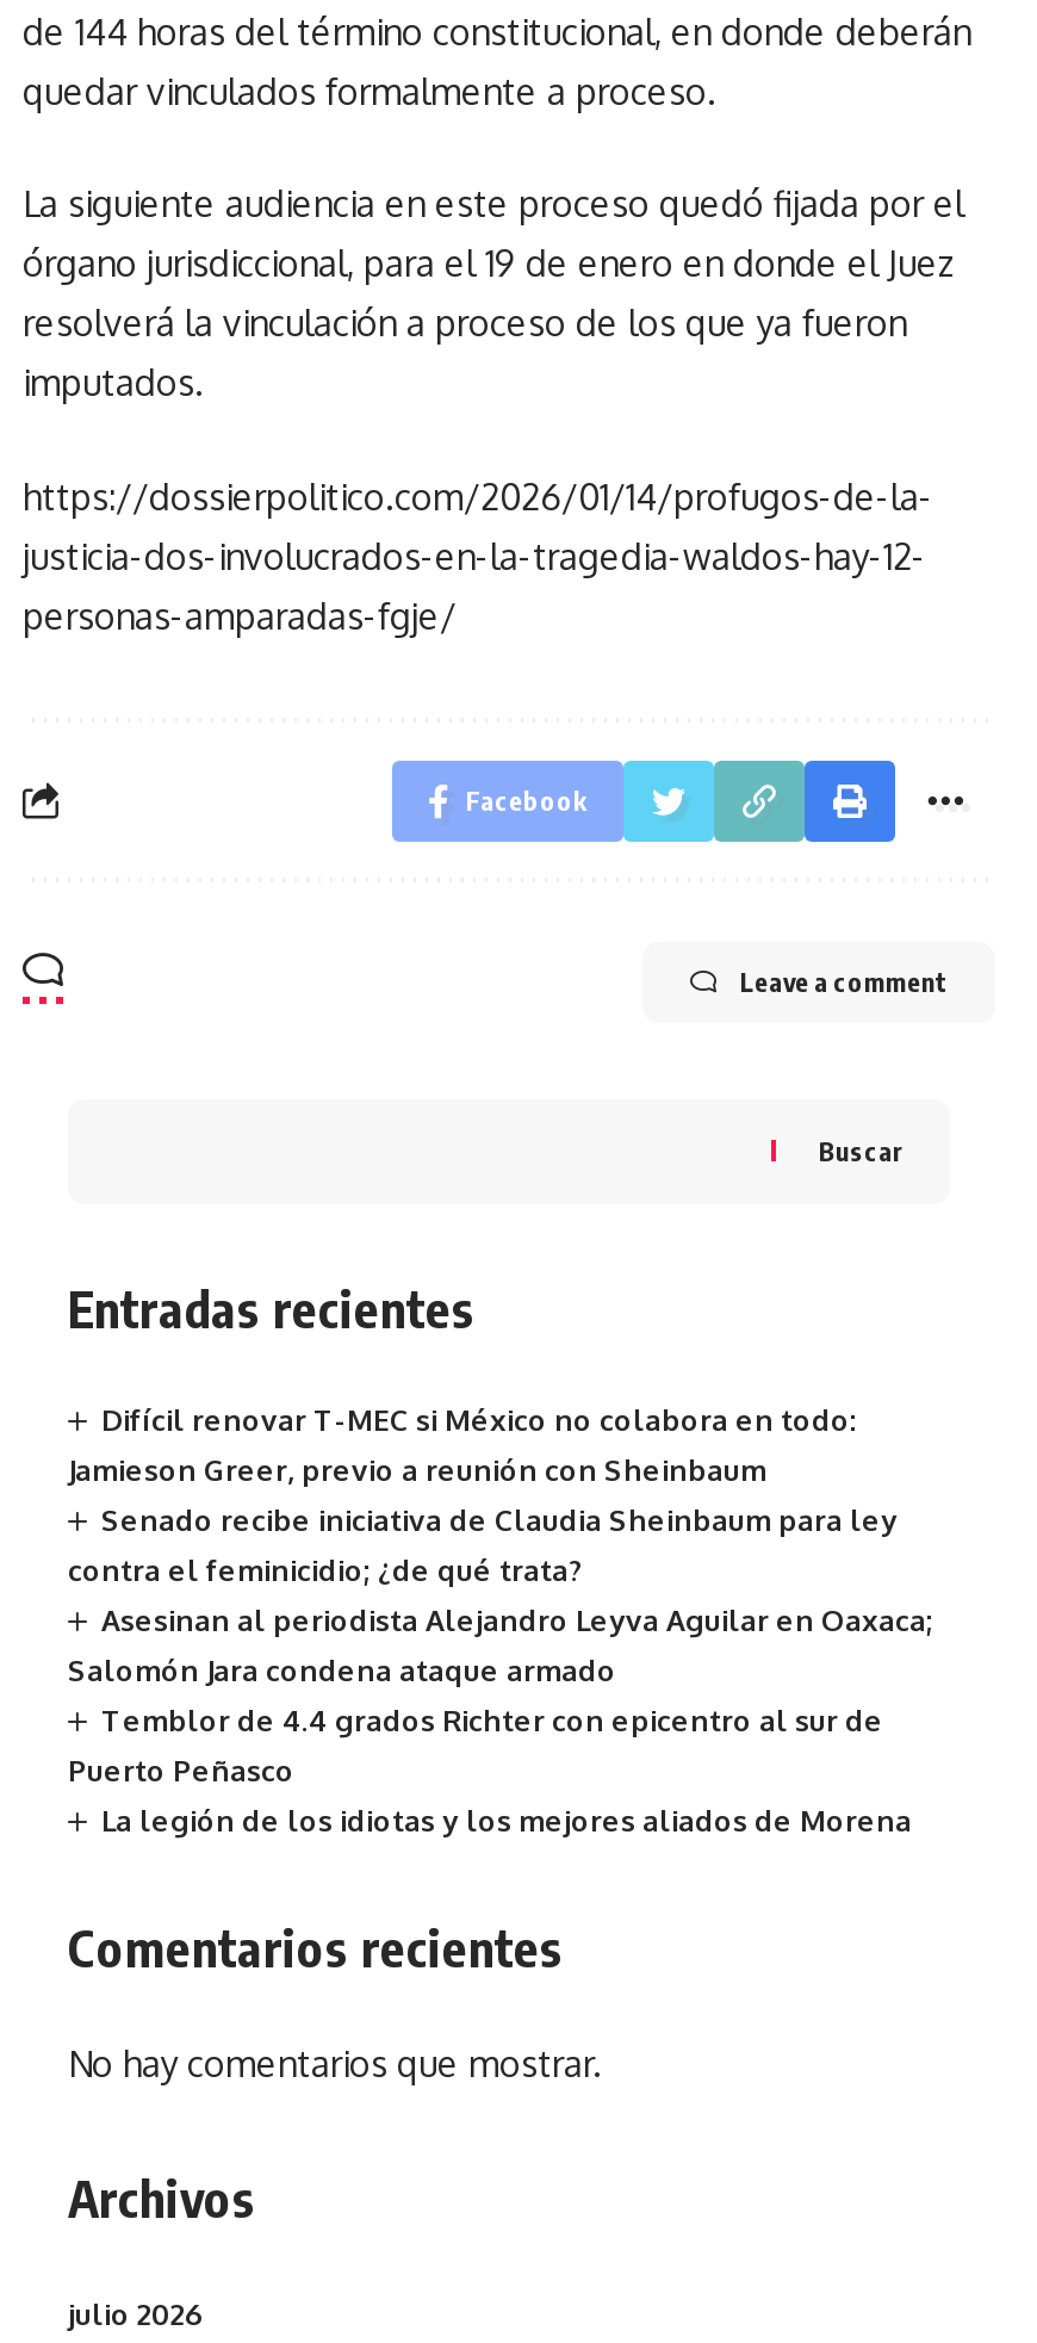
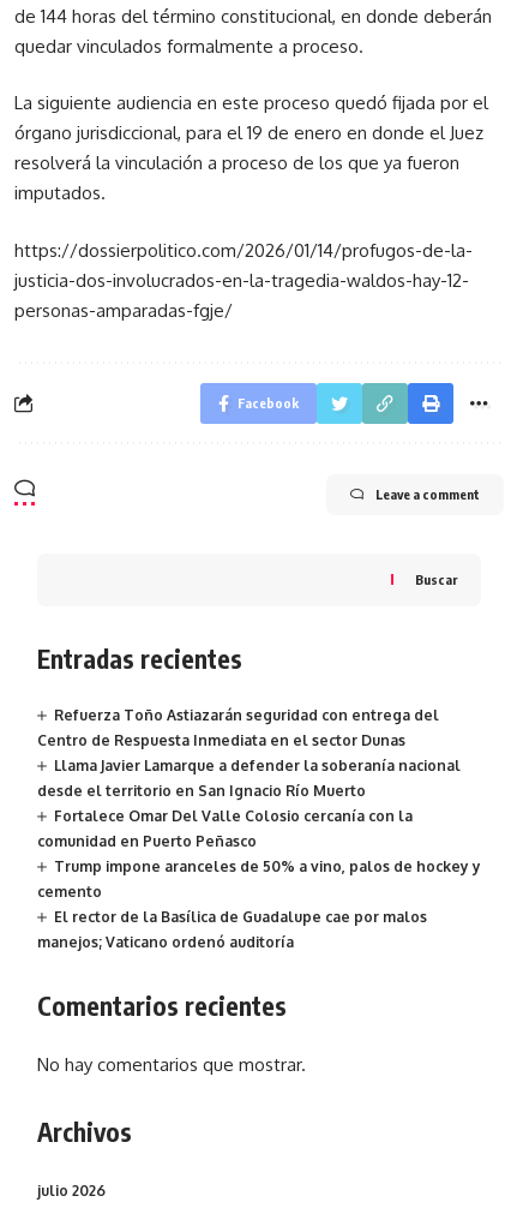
[68,1402,933,1839] Difícil renovar T-MEC si México no colabora en todo: | Jamieson Greer, previo a reunión con Sheinbaum | Senado recibe iniciativa de Claudia Sheinbaum para ley | contra el feminicidio; ¿de qué trata? | Asesinan al periodista Alejandro Leyva Aguilar en Oaxaca; | Salomón Jara condena ataque armado | Temblor de 4.4 grados Richter con epicentro al sur de | Puerto Peñasco | La legión de los idiotas y los mejores aliados de Morena -> [37,706,481,951] Refuerza Toño Astiazarán seguridad con entrega del | Centro de Respuesta Inmediata en el sector Dunas | Llama Javier Lamarque a defender la soberanía nacional | desde el territorio en San Ignacio Río Muerto | Fortalece Omar Del Valle Colosio cercanía con la | comunidad en Puerto Peñasco | Trump impone aranceles de 50% a vino, palos de hockey y | cemento | El rector de la Basílica de Guadalupe cae por malos | manejos; Vaticano ordenó auditoría

